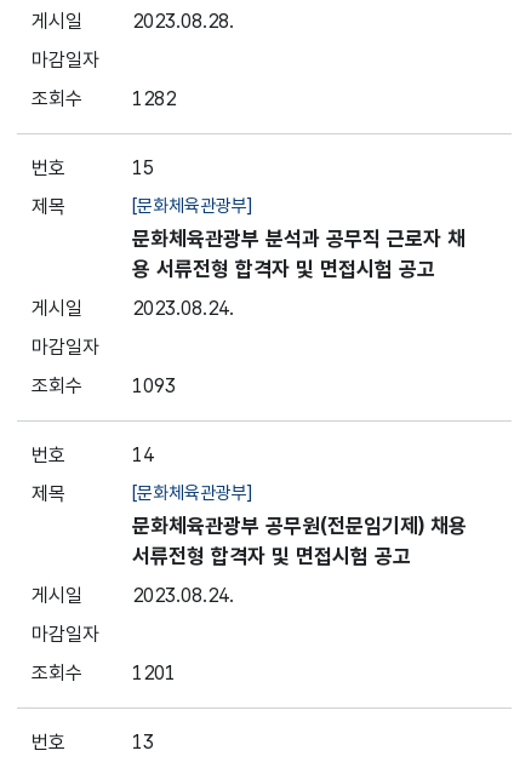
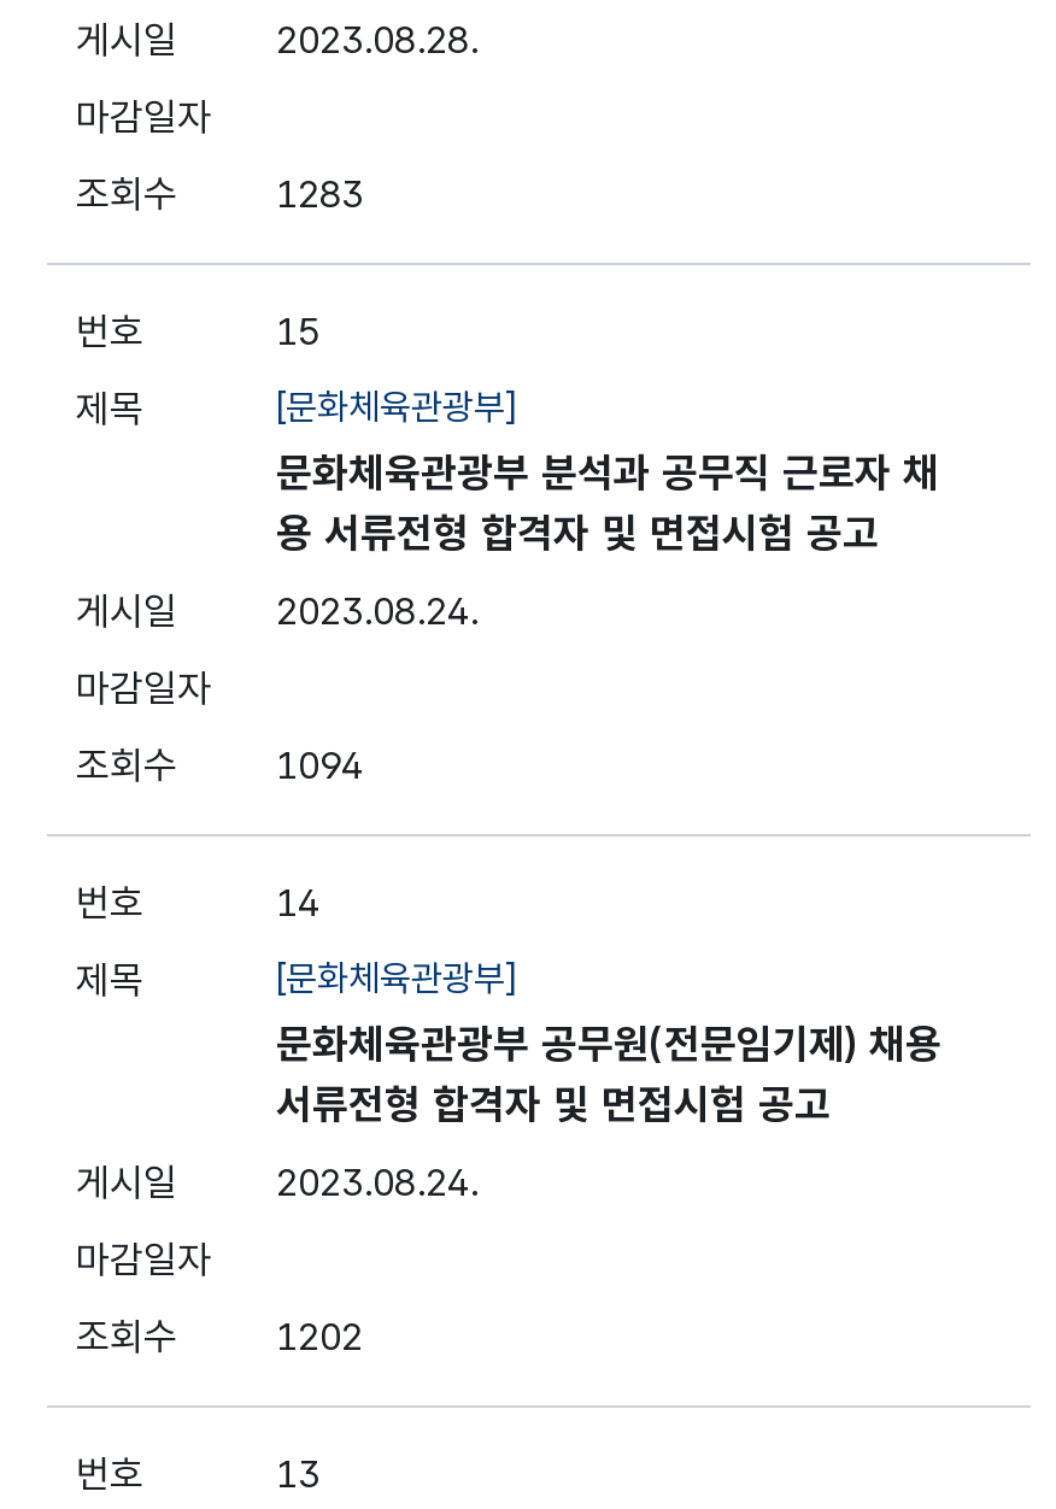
[132,87,176,110] 1282 -> [276,171,363,217] 1283
[132,374,176,397] 1093 -> [276,742,363,788] 1094
[132,661,176,684] 1201 -> [276,1314,363,1360] 1202

